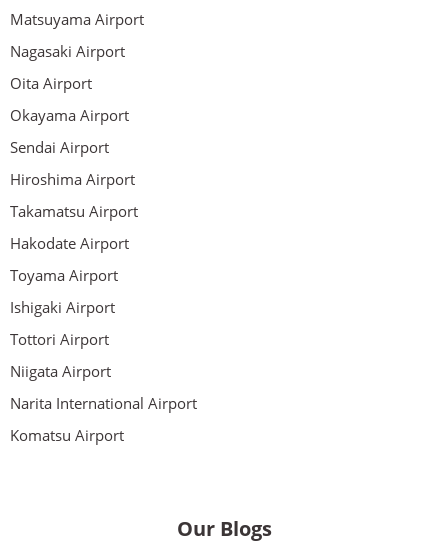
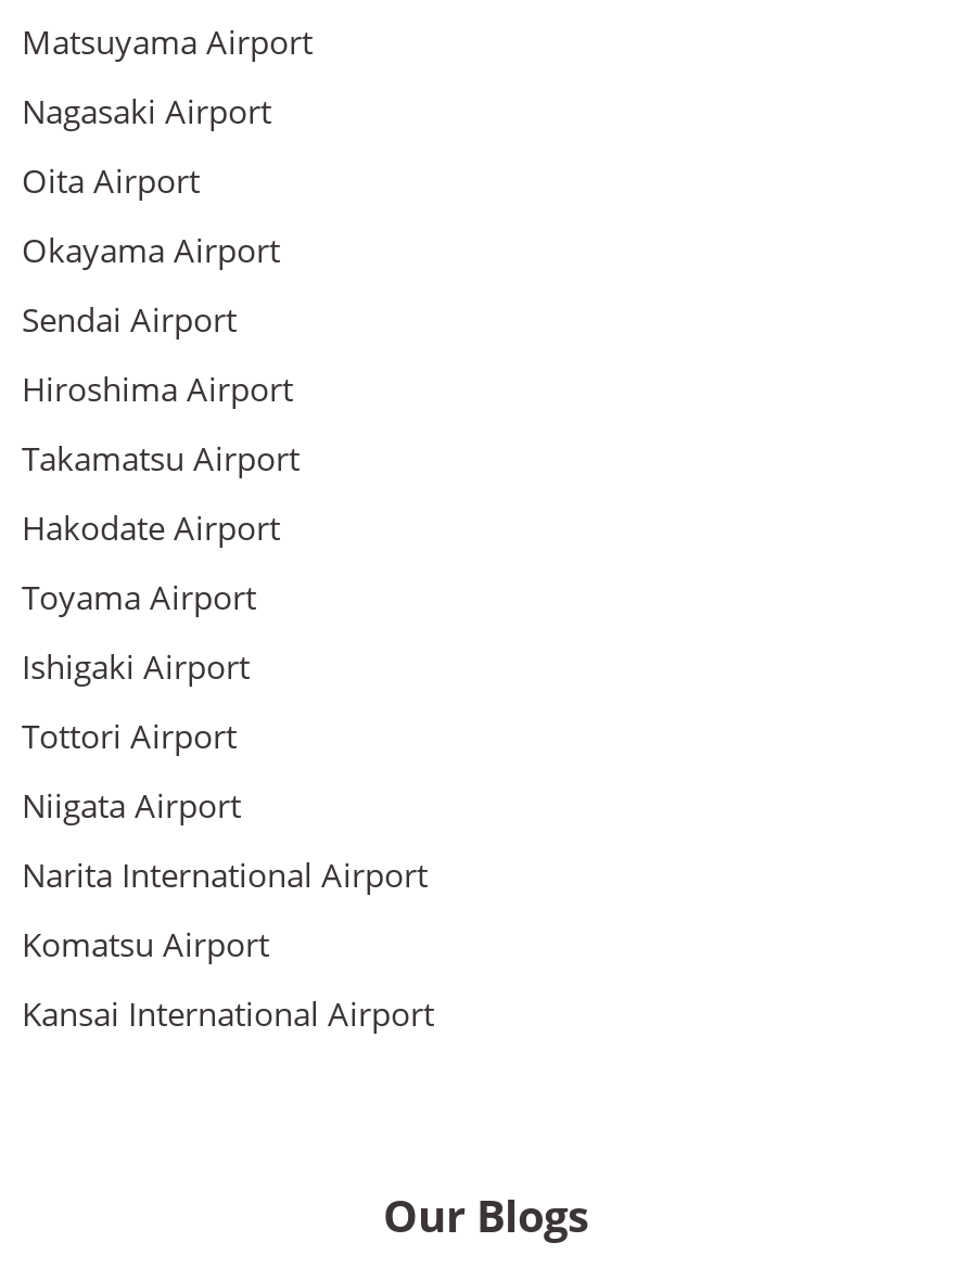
none -> [22,992,434,1035] Kansai International Airport

